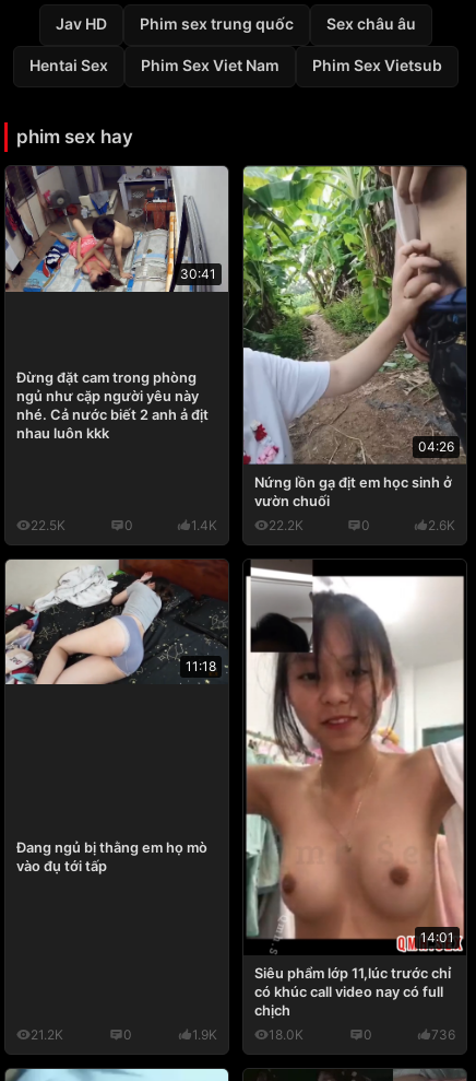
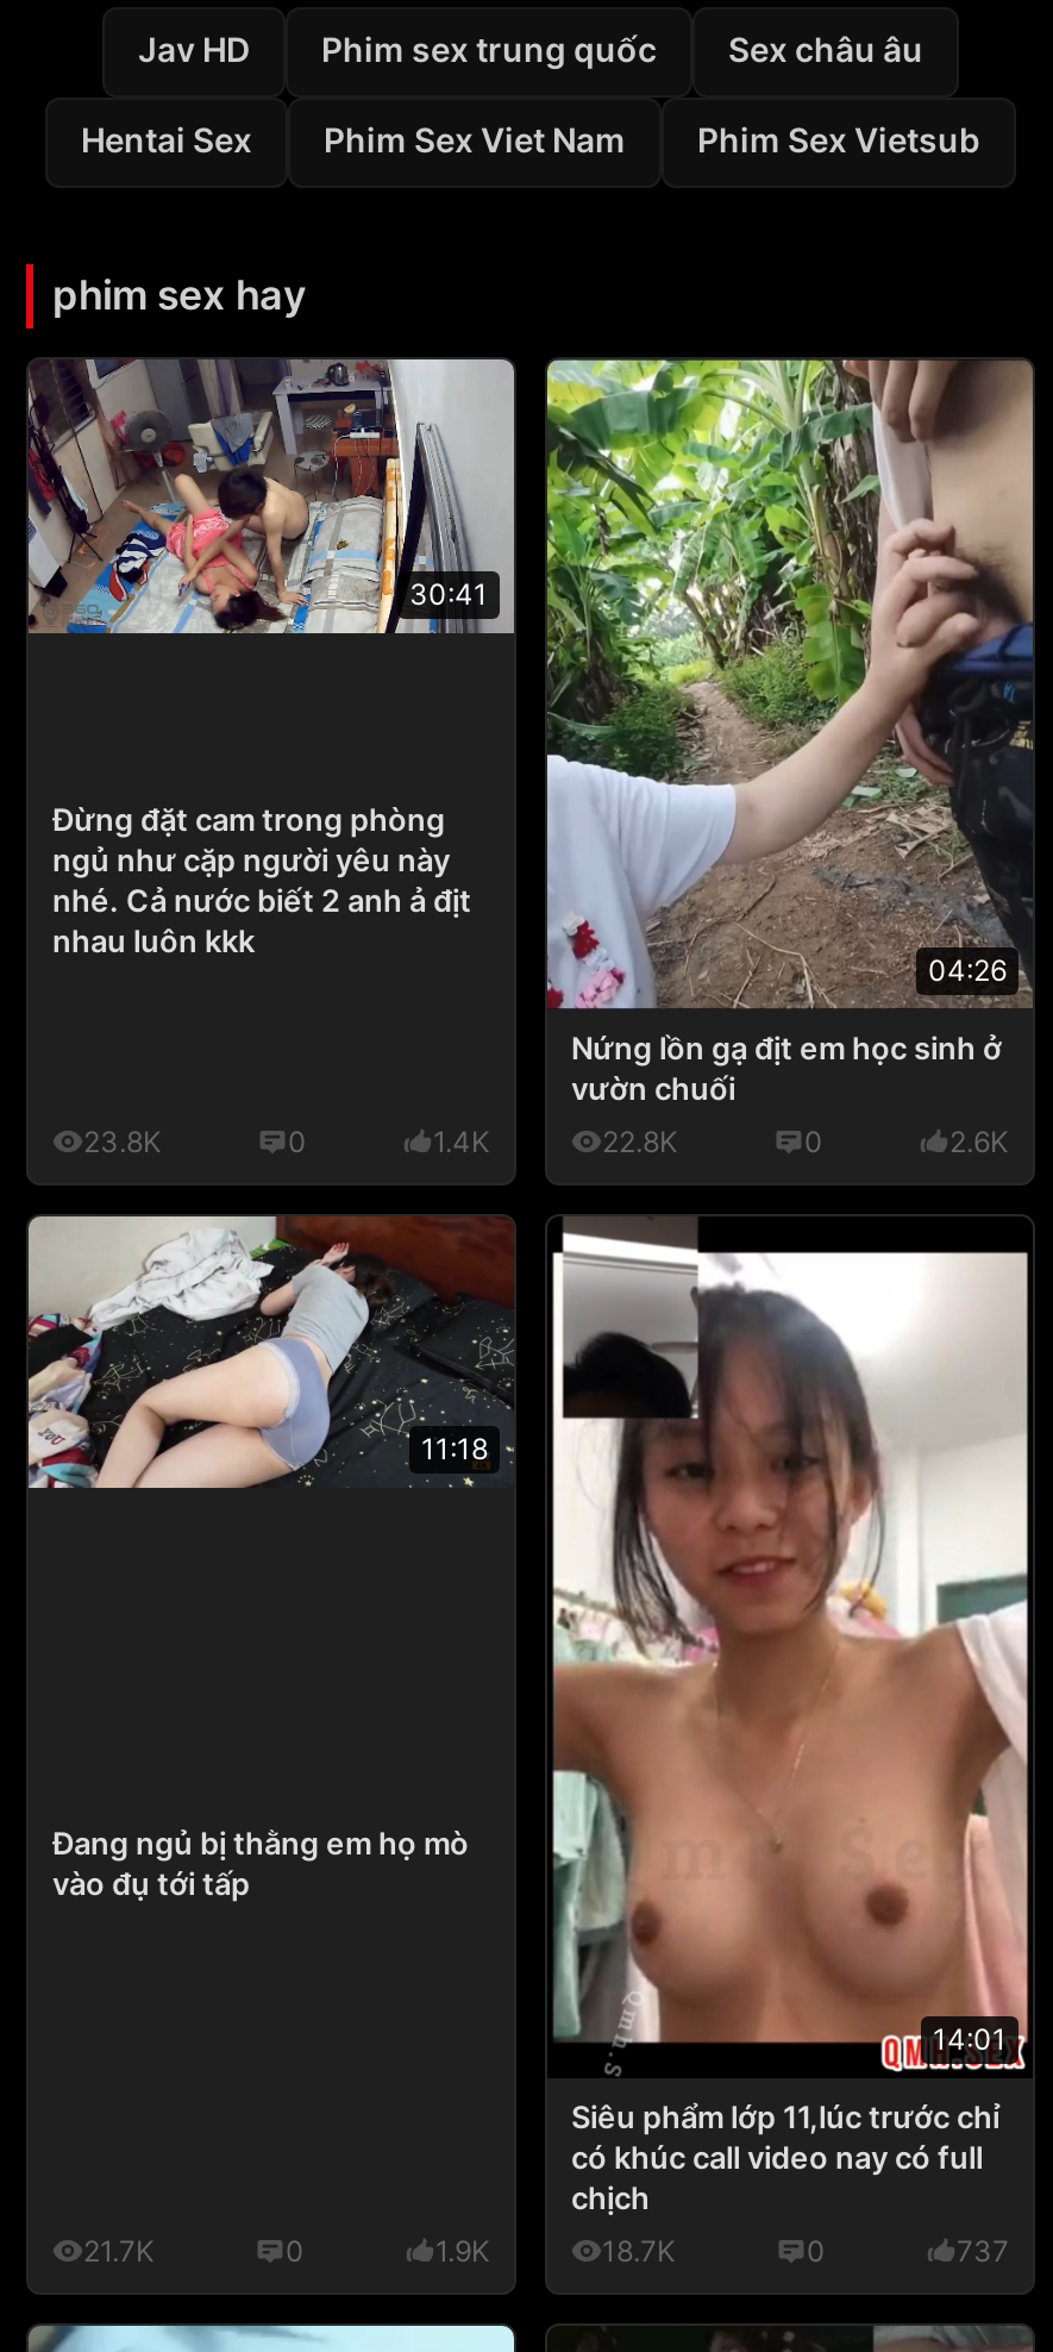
[31,517,66,533] 22.5K -> [83,1123,162,1159] 23.8K
[269,517,304,533] 22.2K -> [602,1123,678,1159] 22.8K
[31,1027,63,1043] 21.2K -> [83,2234,155,2270] 21.7K
[269,1027,304,1043] 18.0K -> [602,2234,676,2270] 18.7K
[431,1027,455,1043] 736 -> [957,2234,1009,2270] 737

